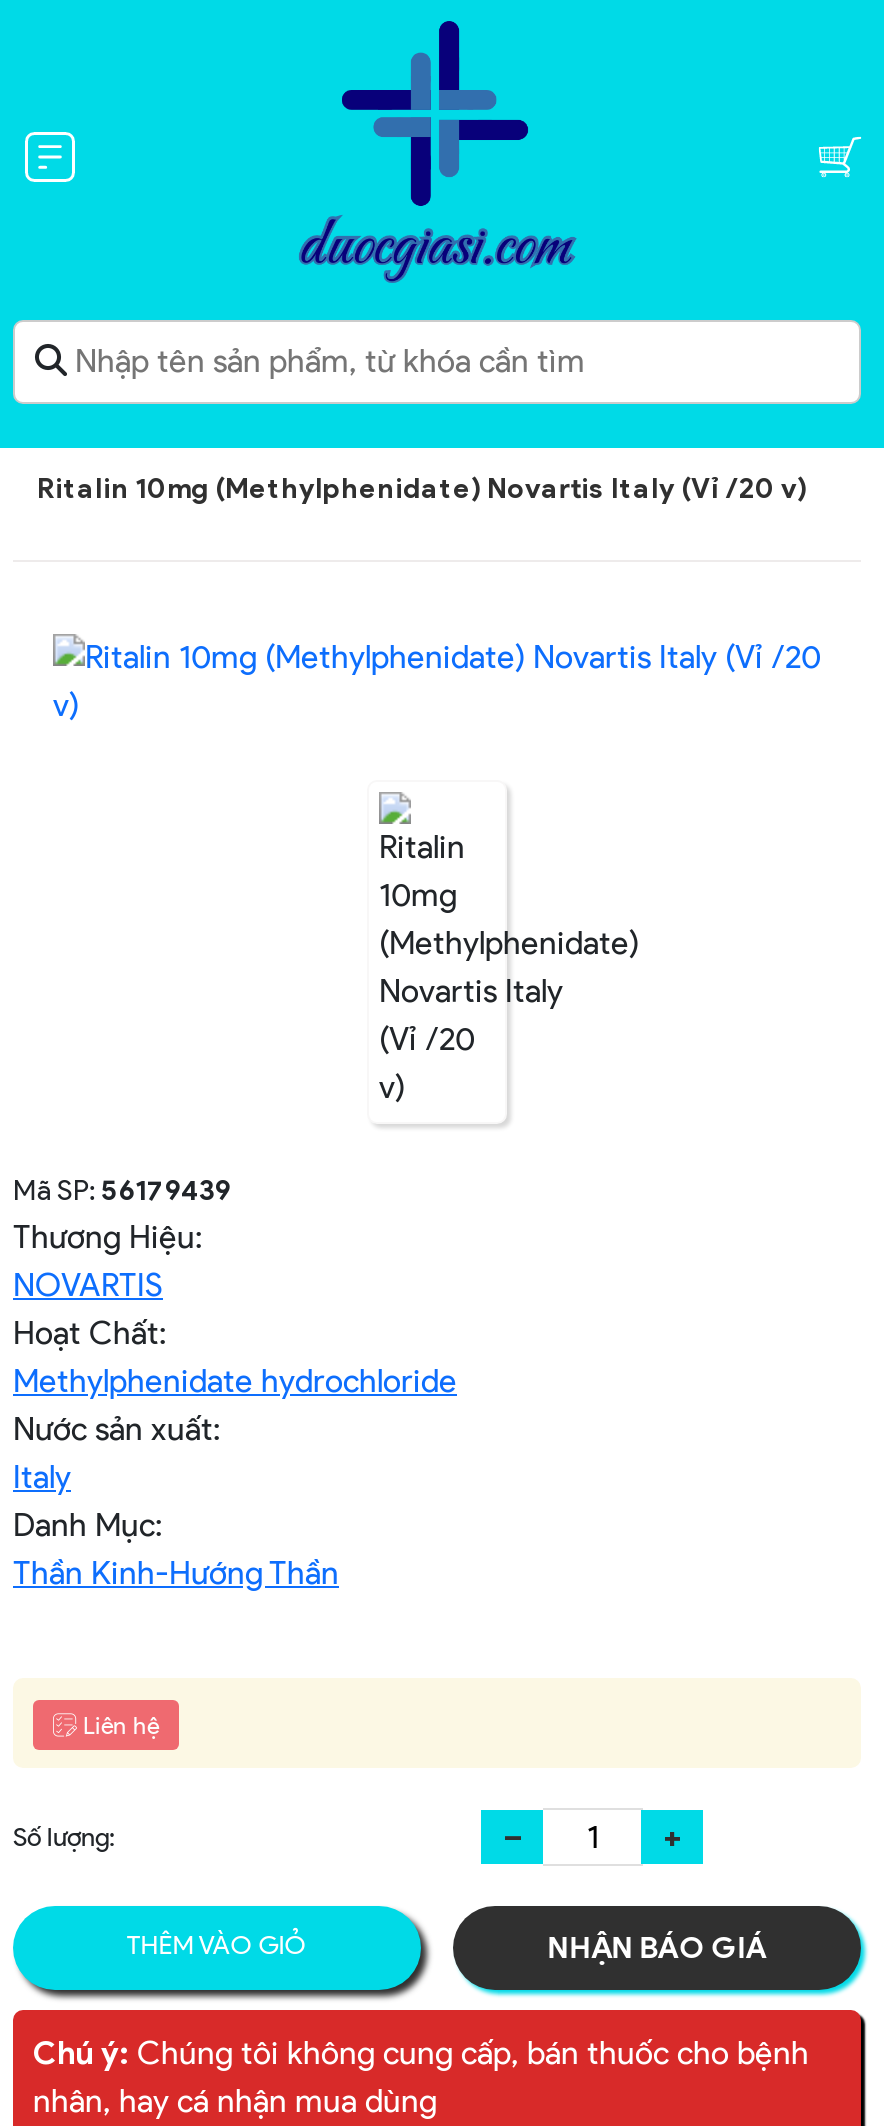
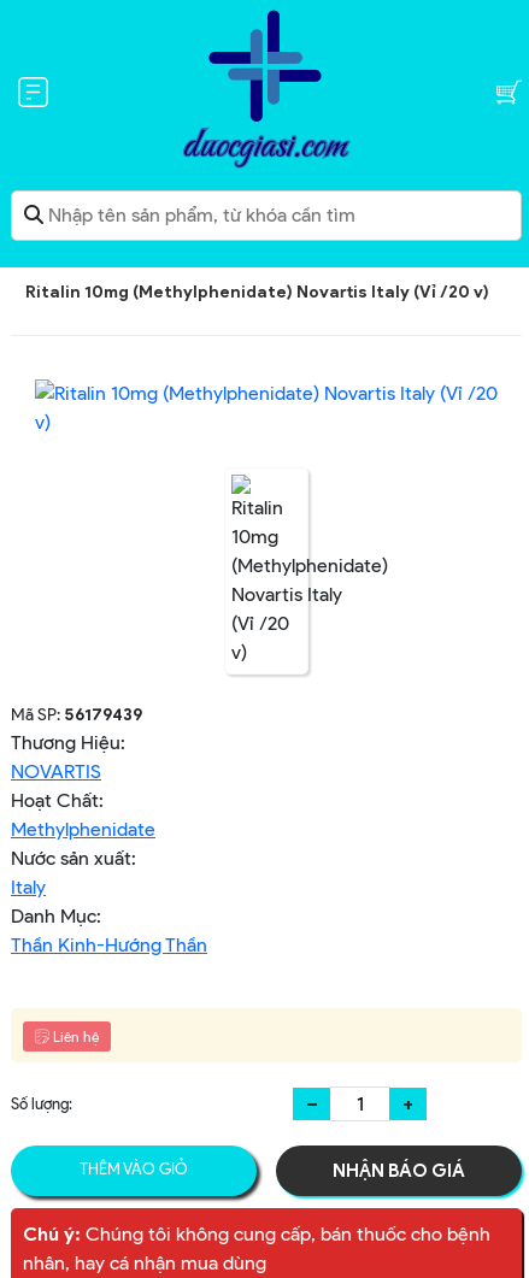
[13,1362,457,1400] Methylphenidate hydrochloride -> [11,818,155,841] Methylphenidate

